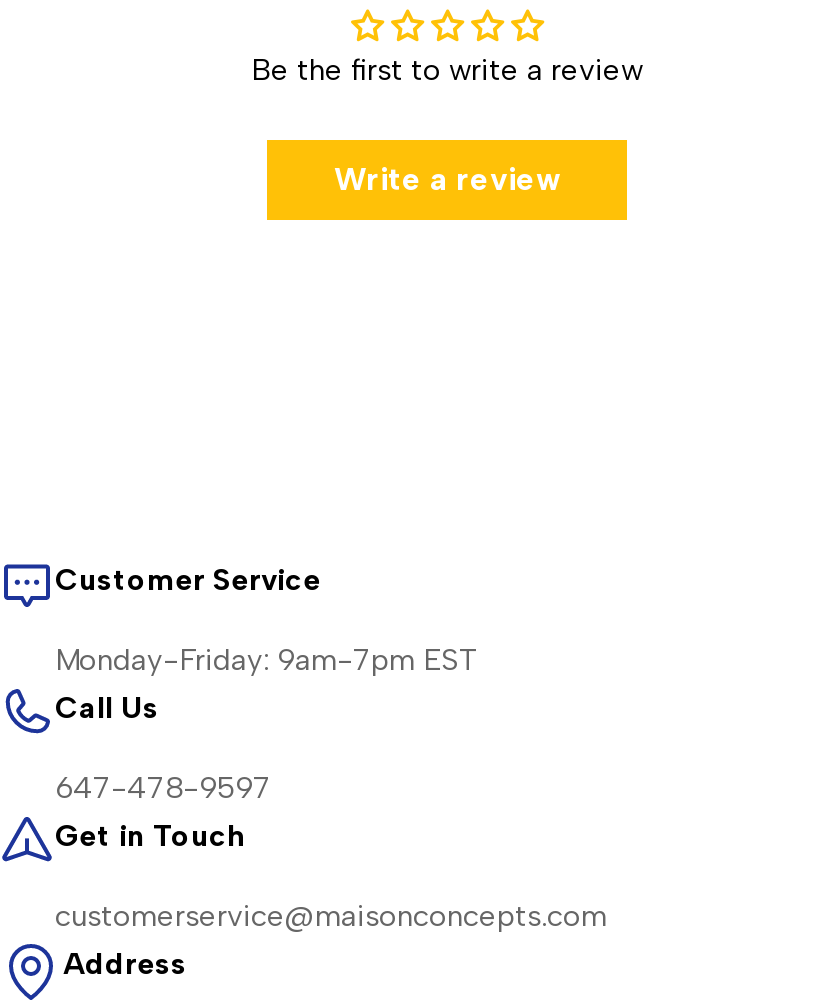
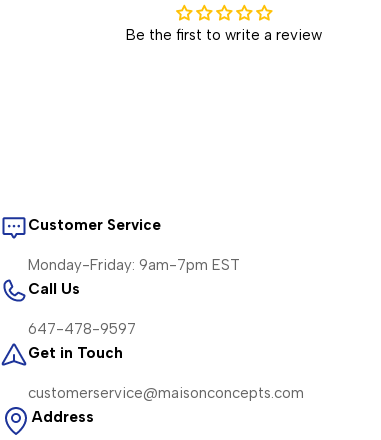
[334,160,560,198] Write a review -> none

